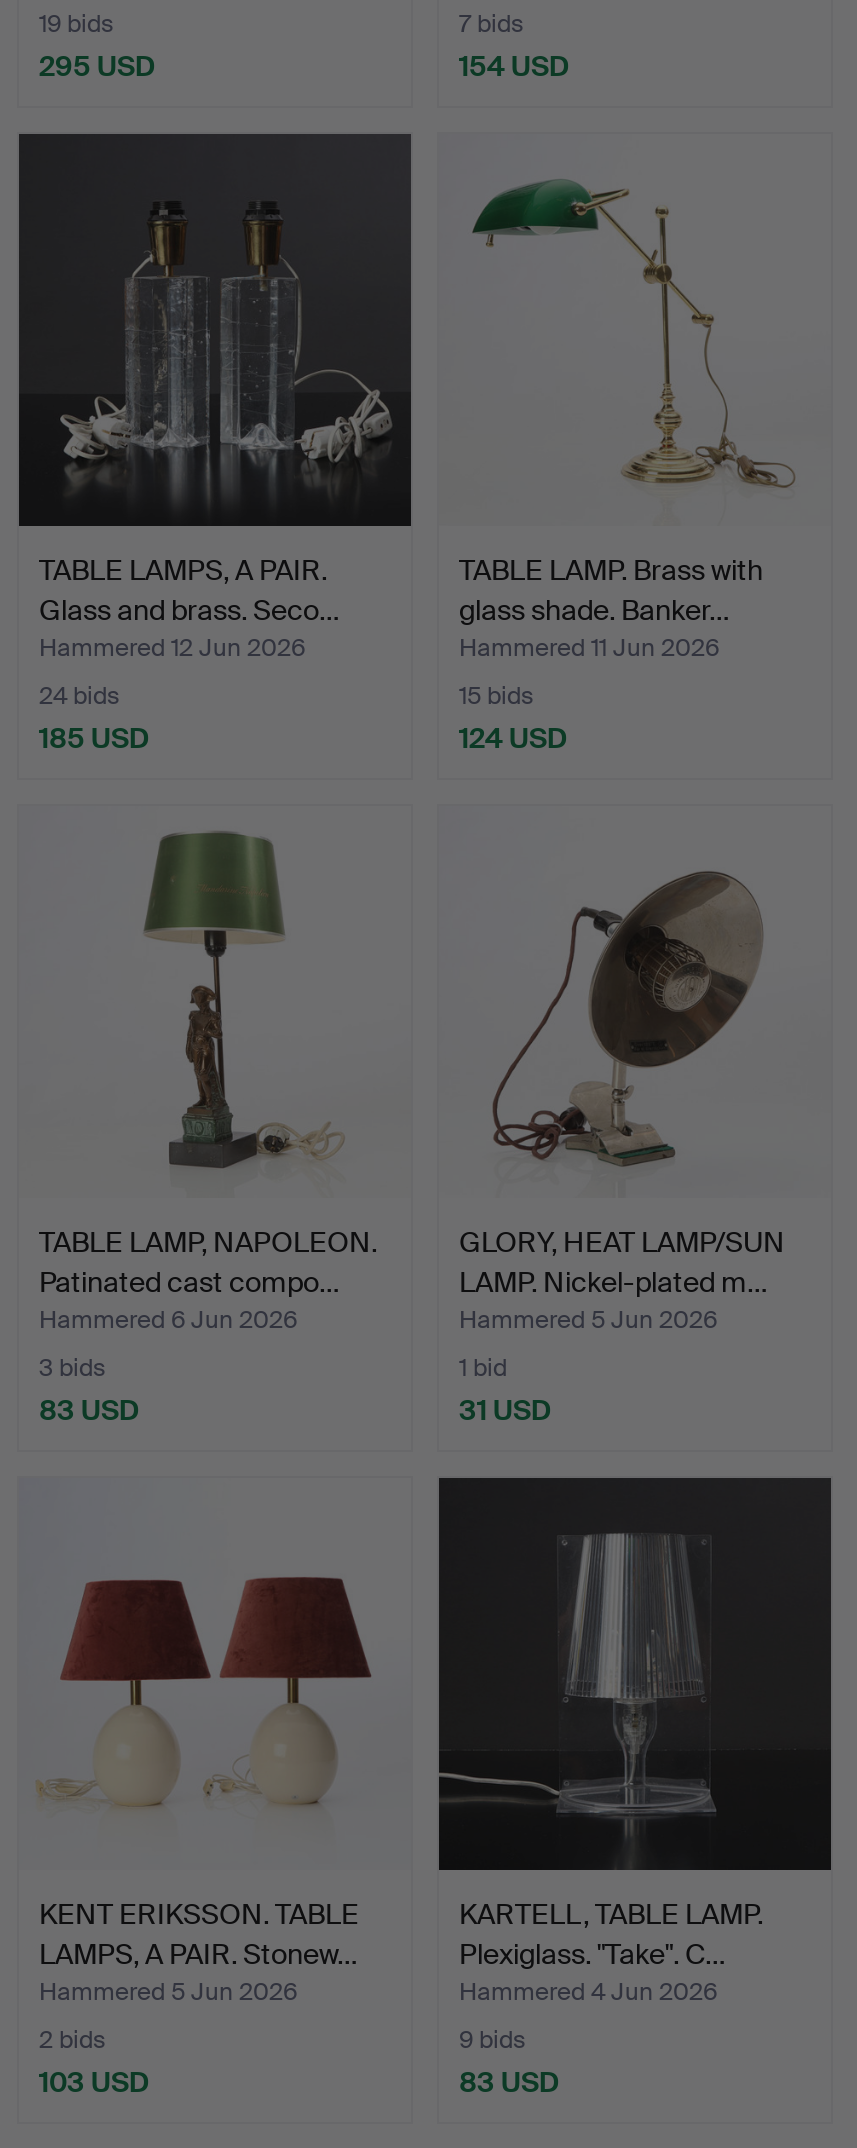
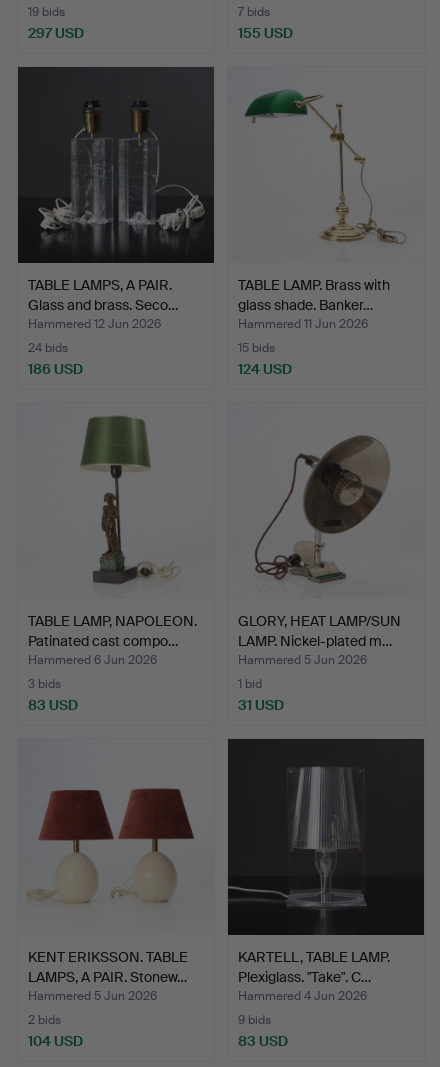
[39,48,155,84] 295 USD -> [28,24,84,42] 297 USD
[459,48,569,84] 154 USD -> [238,24,293,42] 155 USD
[39,720,149,756] 185 USD -> [28,360,83,378] 186 USD
[39,2064,149,2100] 103 USD -> [28,1032,83,1050] 104 USD

